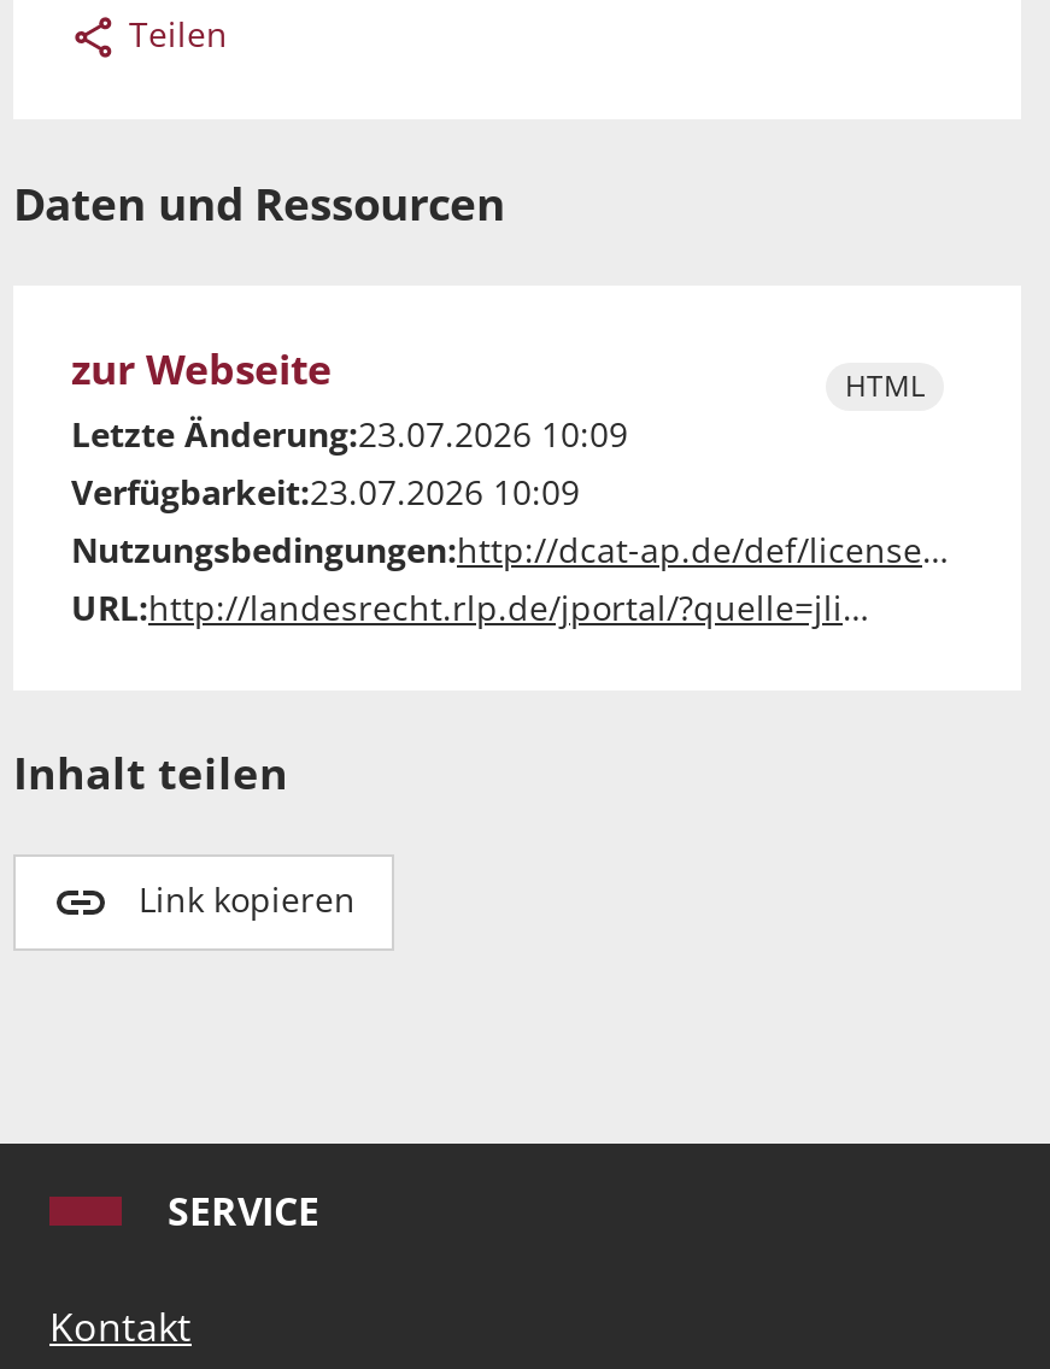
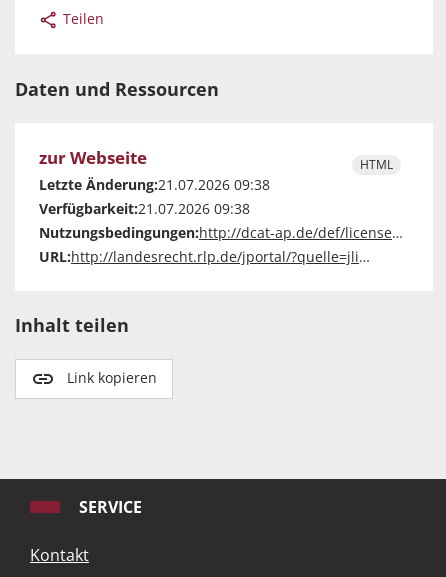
[71,411,628,457] Letzte Änderung:23.07.2026 10:09 -> [39,175,270,194] Letzte Änderung:21.07.2026 09:38
[71,469,580,515] Verfügbarkeit:23.07.2026 10:09 -> [39,199,250,218] Verfügbarkeit:21.07.2026 09:38

